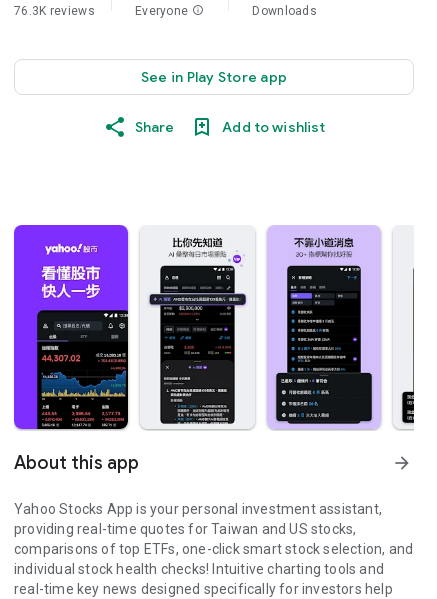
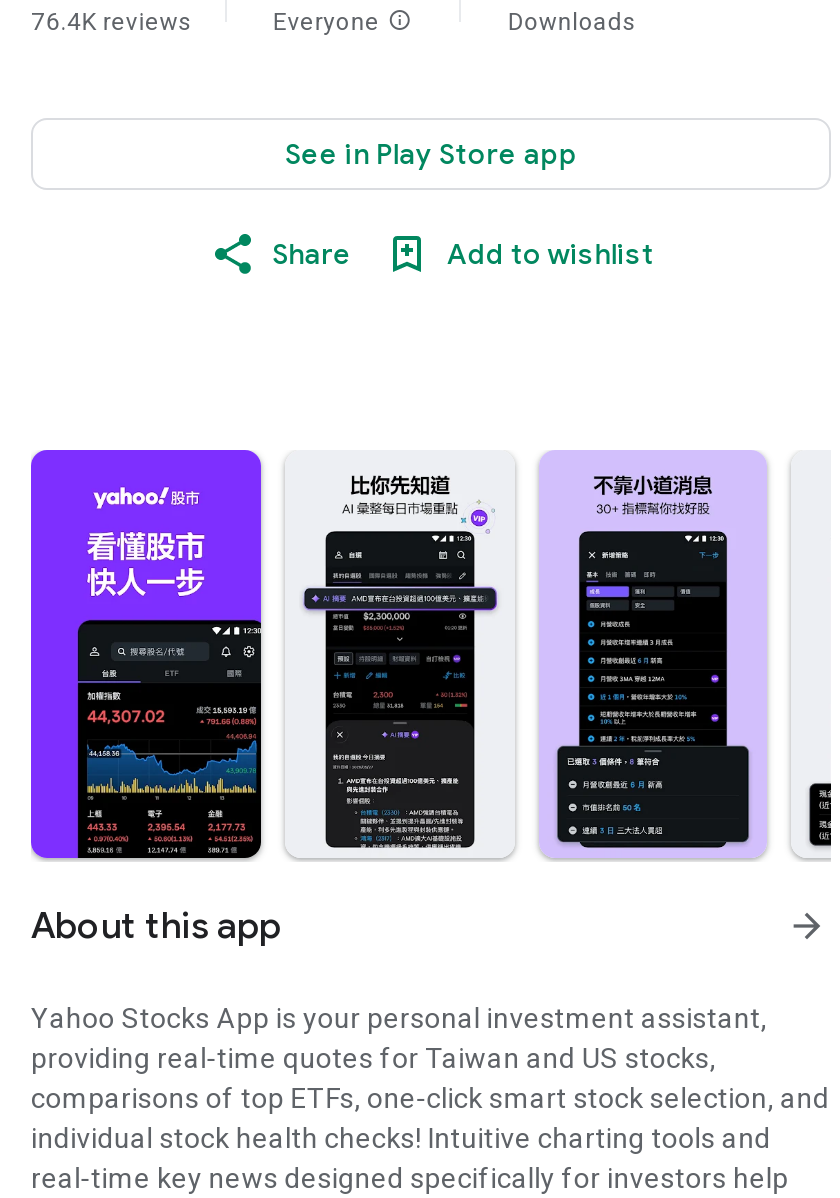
[14,4,95,18] 76.3K reviews -> [31,8,193,36] 76.4K reviews

